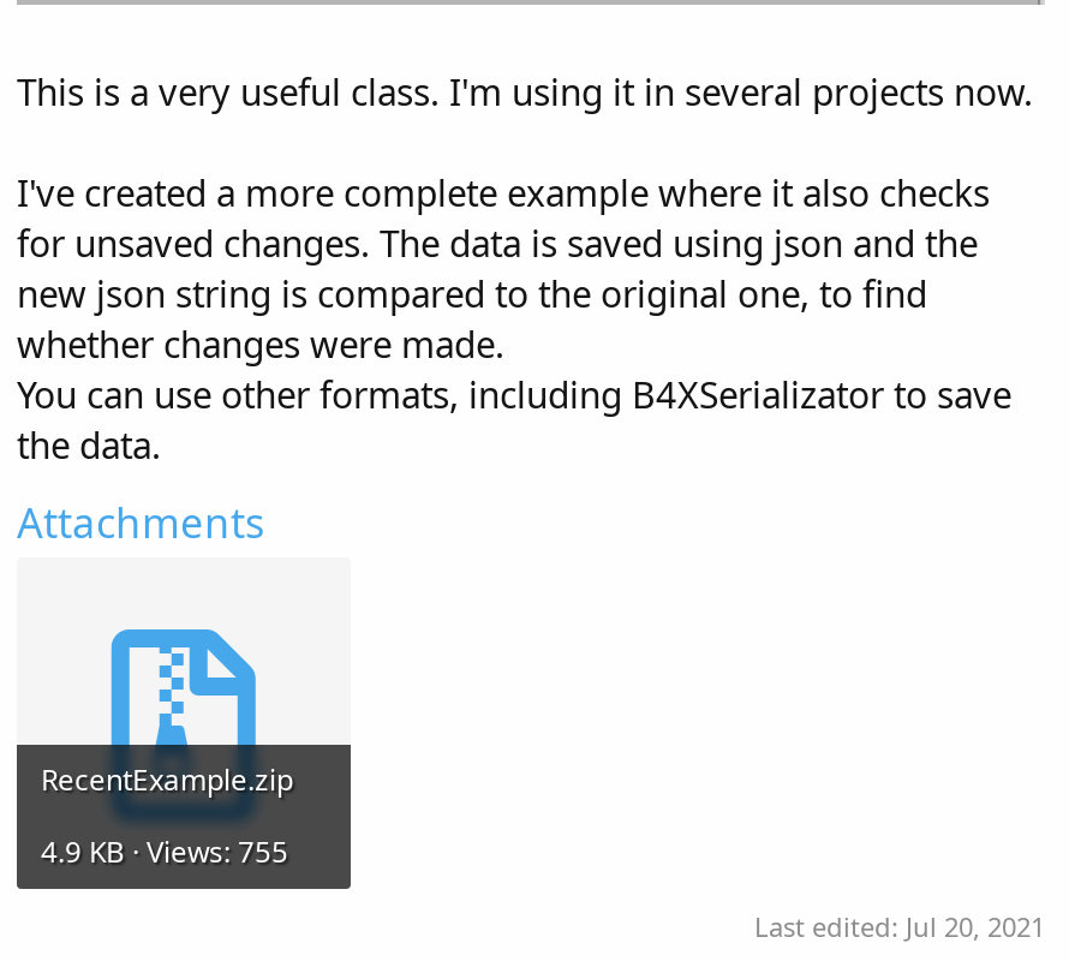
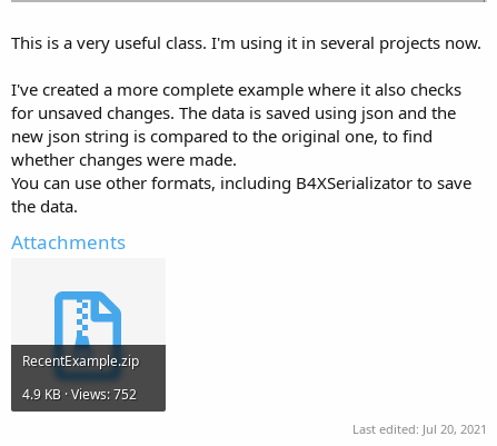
[41,832,288,873] 4.9 KB · Views: 755 -> [22,385,137,404] 4.9 KB · Views: 752

